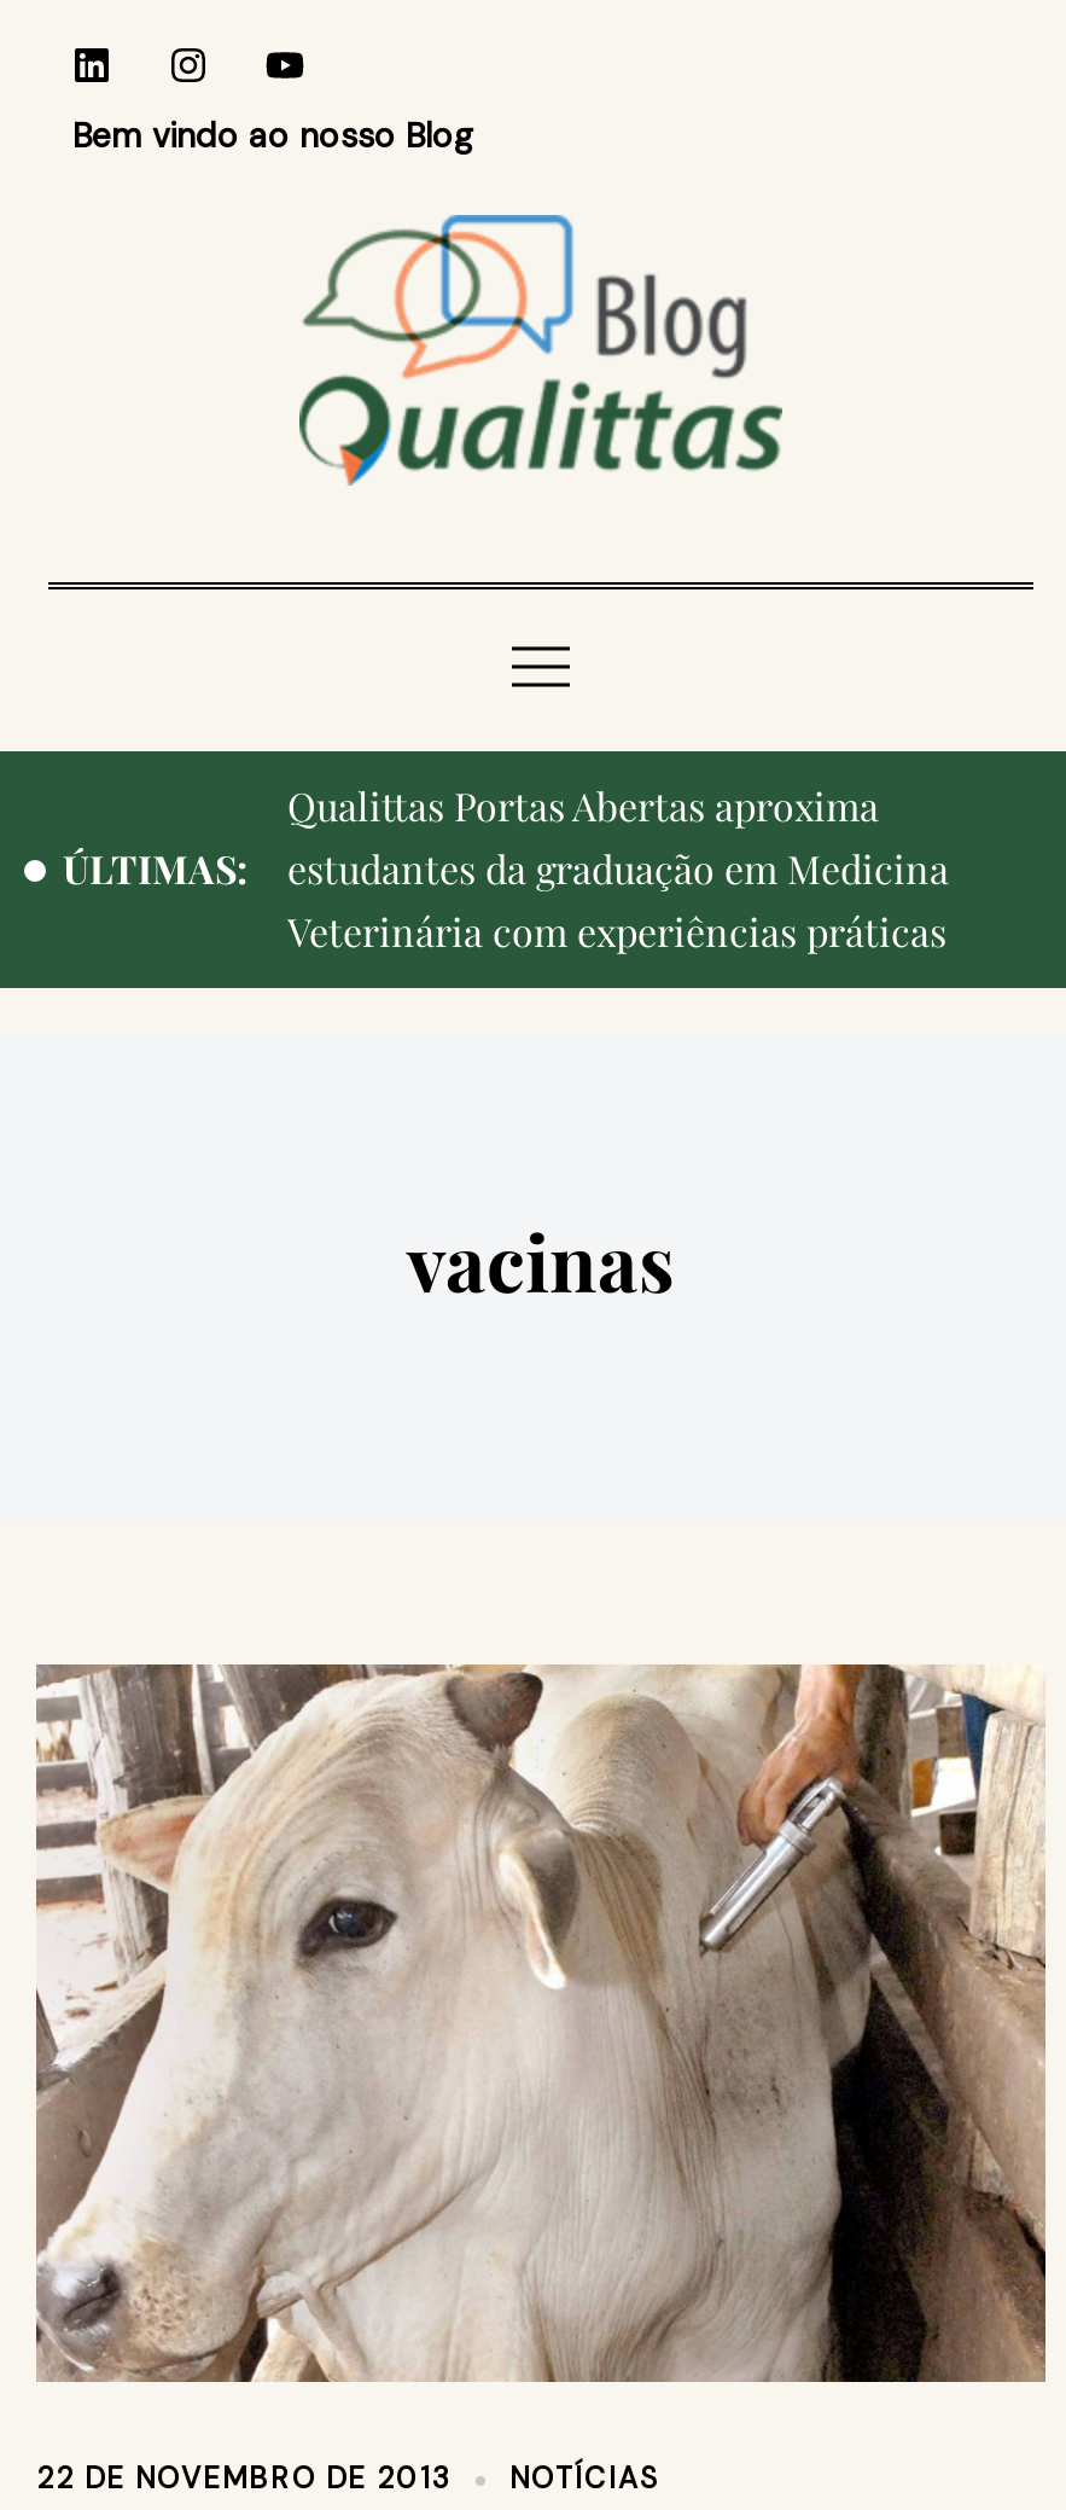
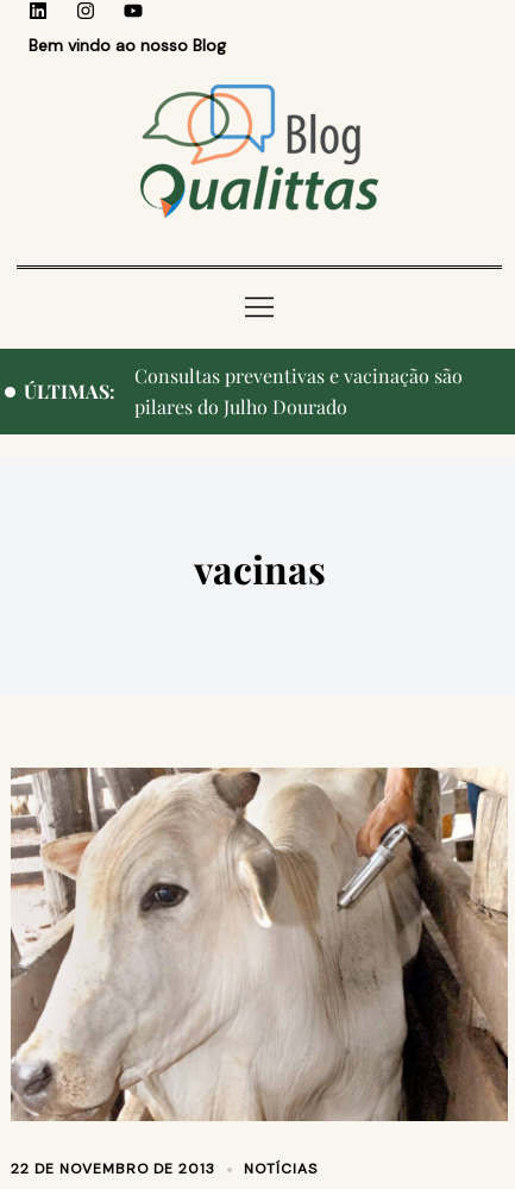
[287,780,949,957] Qualittas Portas Abertas aproxima | estudantes da graduação em Medicina | Veterinária com experiências práticas -> [134,363,463,419] Consultas preventivas e vacinação são | pilares do Julho Dourado

